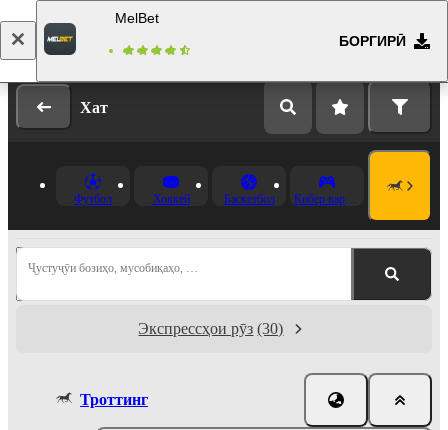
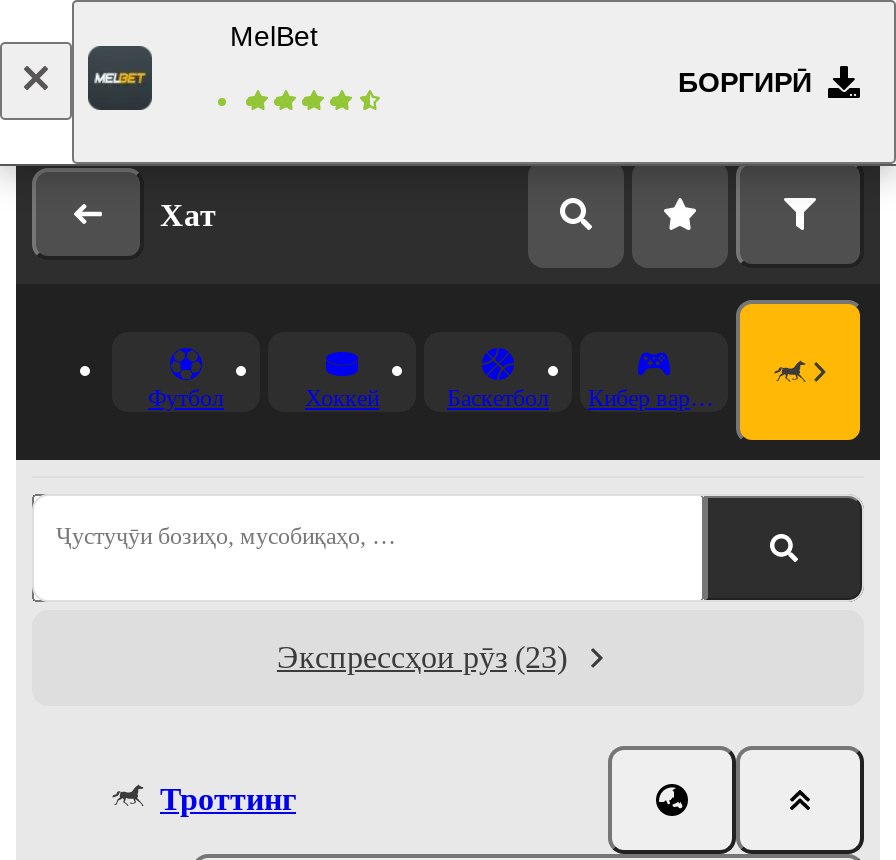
[138,320,283,337] Экспрессҳои рӯз (30) -> [277,640,567,674] Экспрессҳои рӯз (23)

